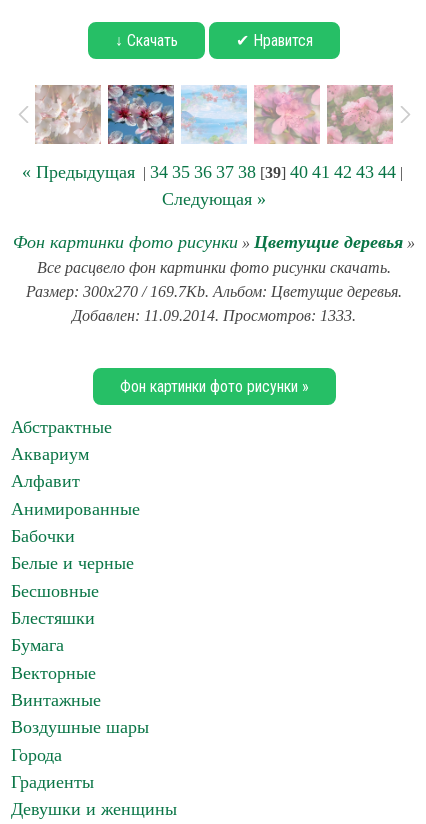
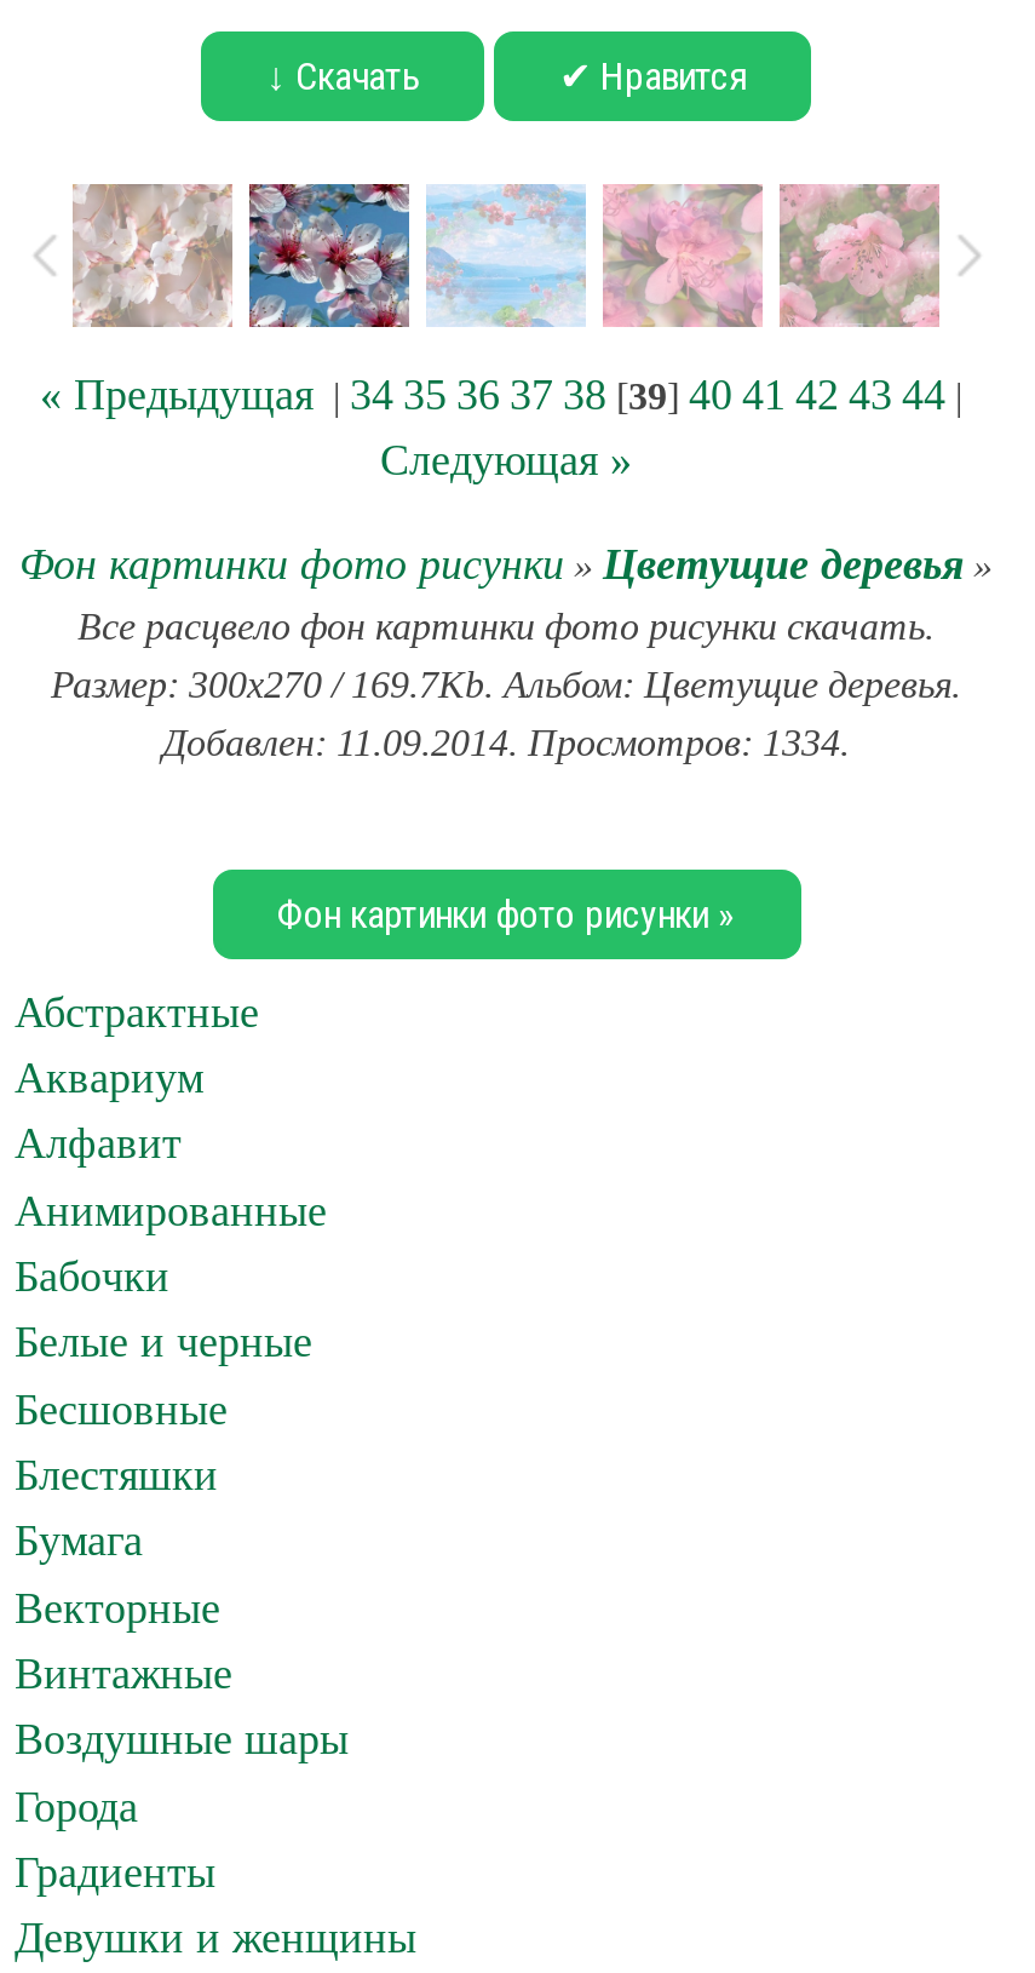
[72,307,356,324] Добавлен: 11.09.2014. Просмотров: 1333. -> [162,722,850,763] Добавлен: 11.09.2014. Просмотров: 1334.

